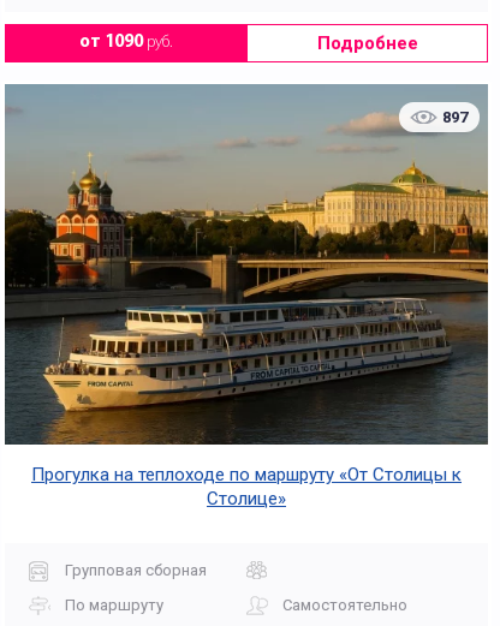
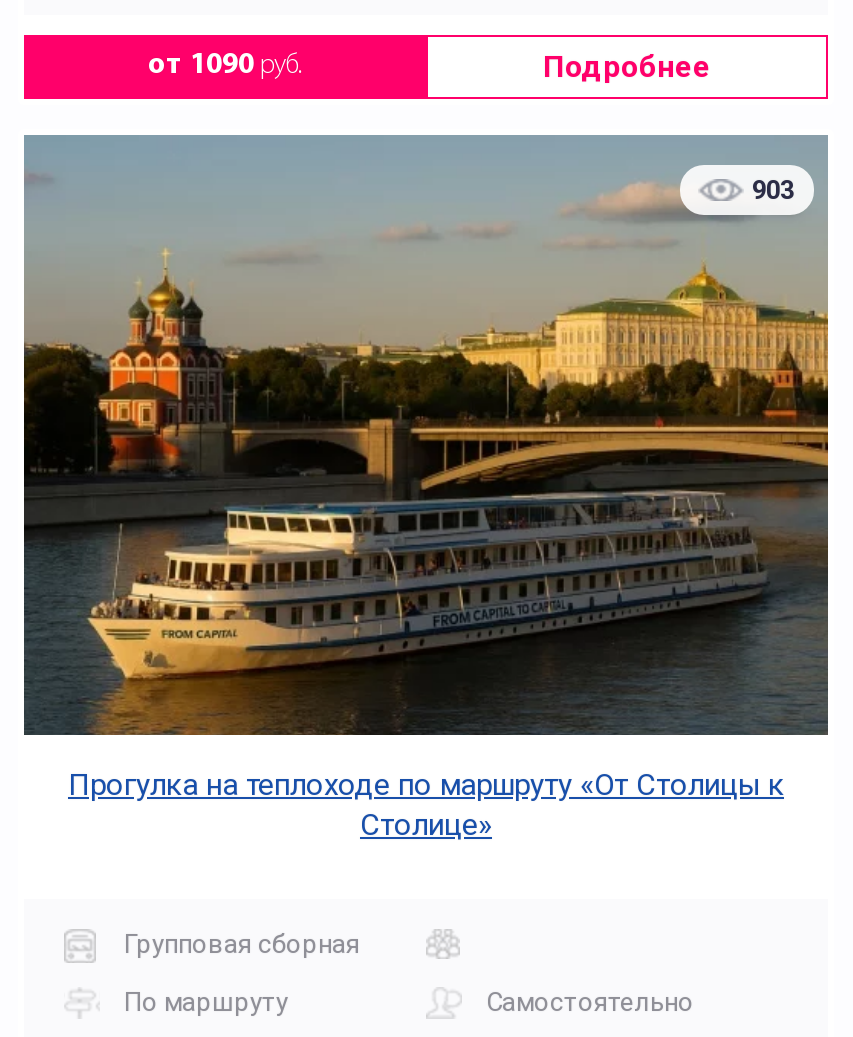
[442,108,468,126] 897 -> [752,175,794,205] 903

